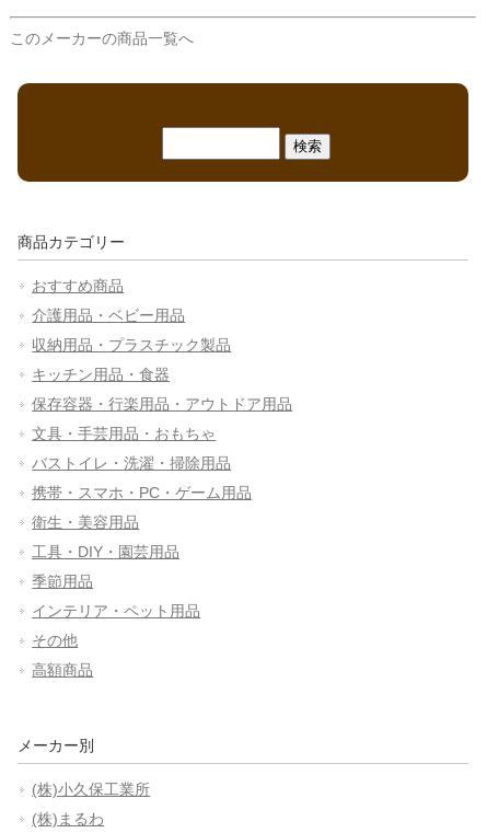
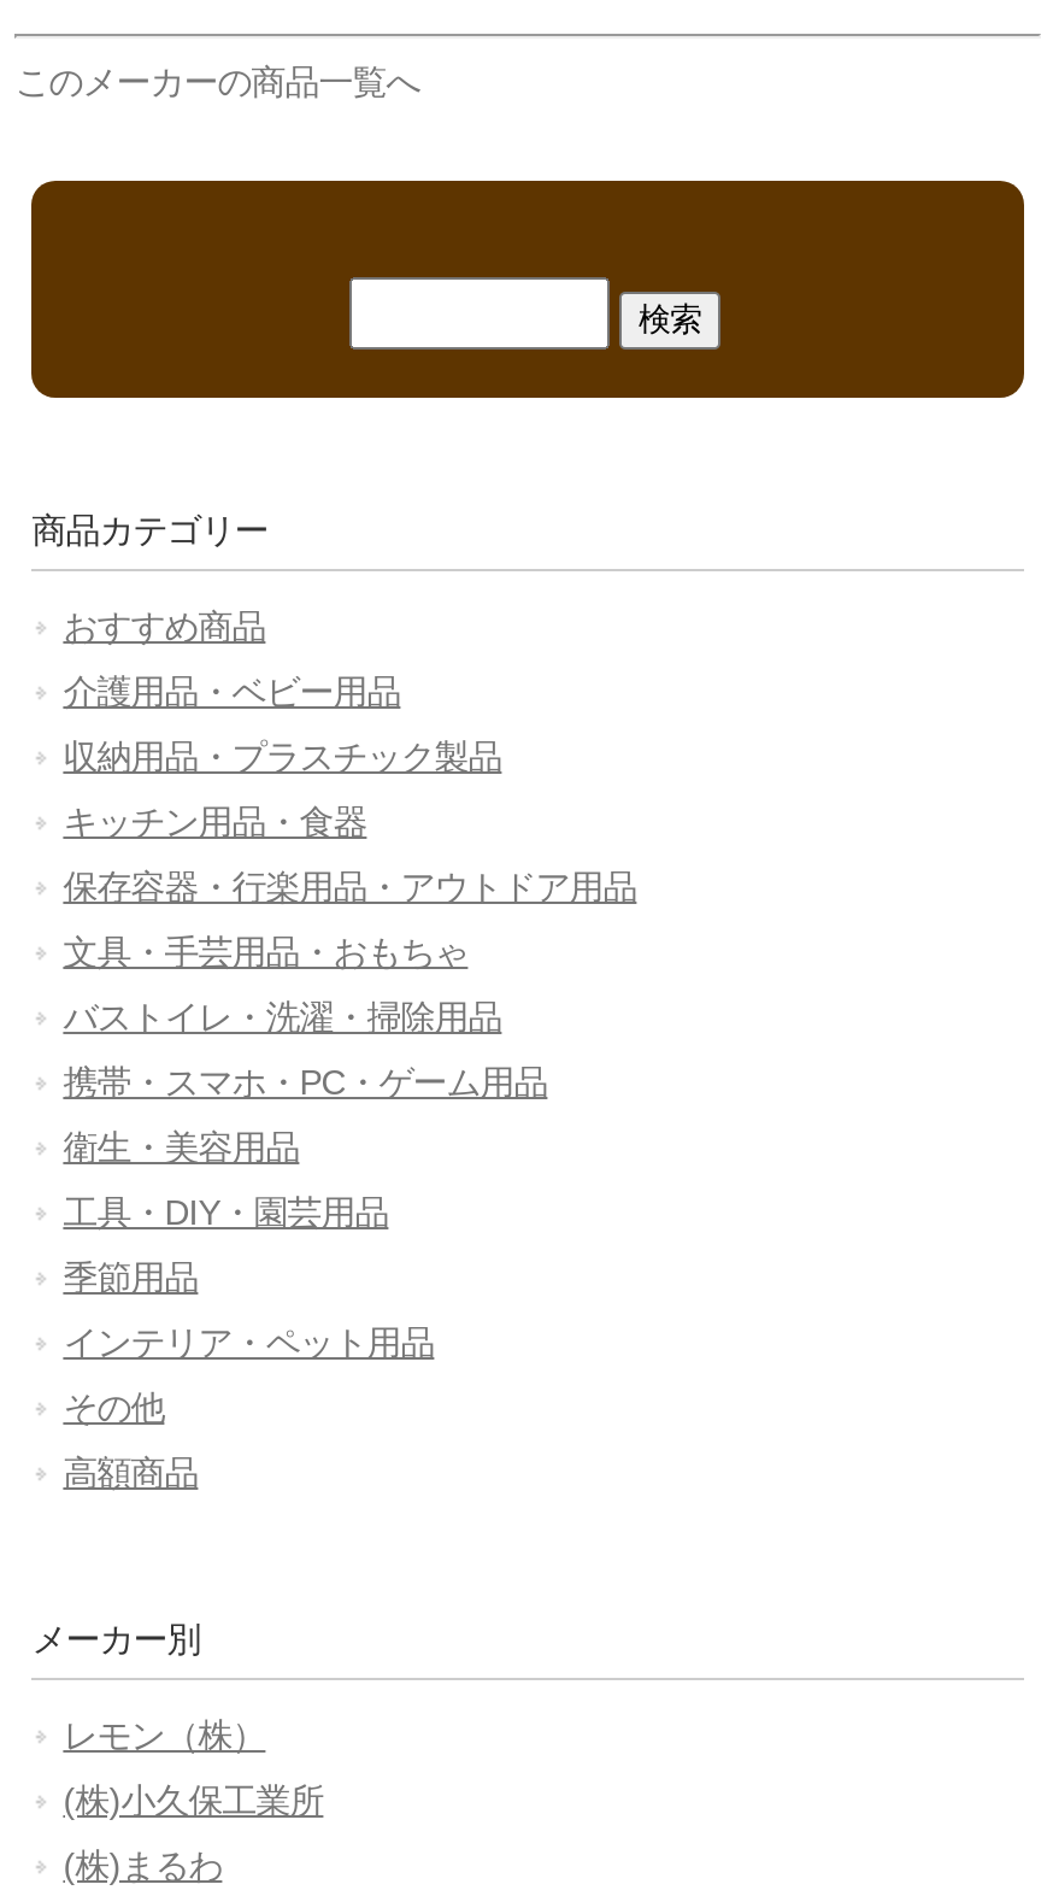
none -> [63,1715,266,1754] レモン（株）

